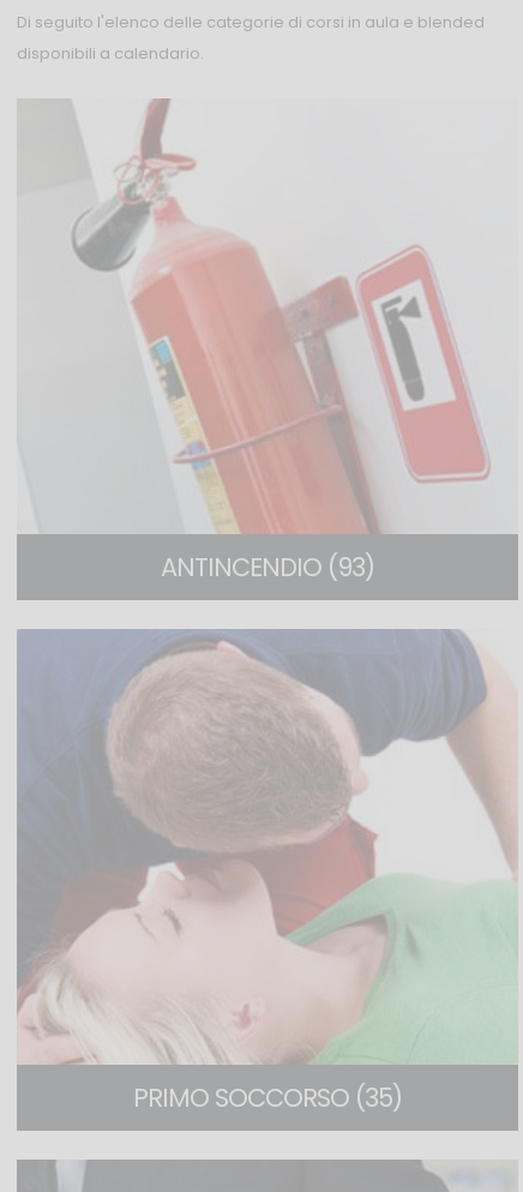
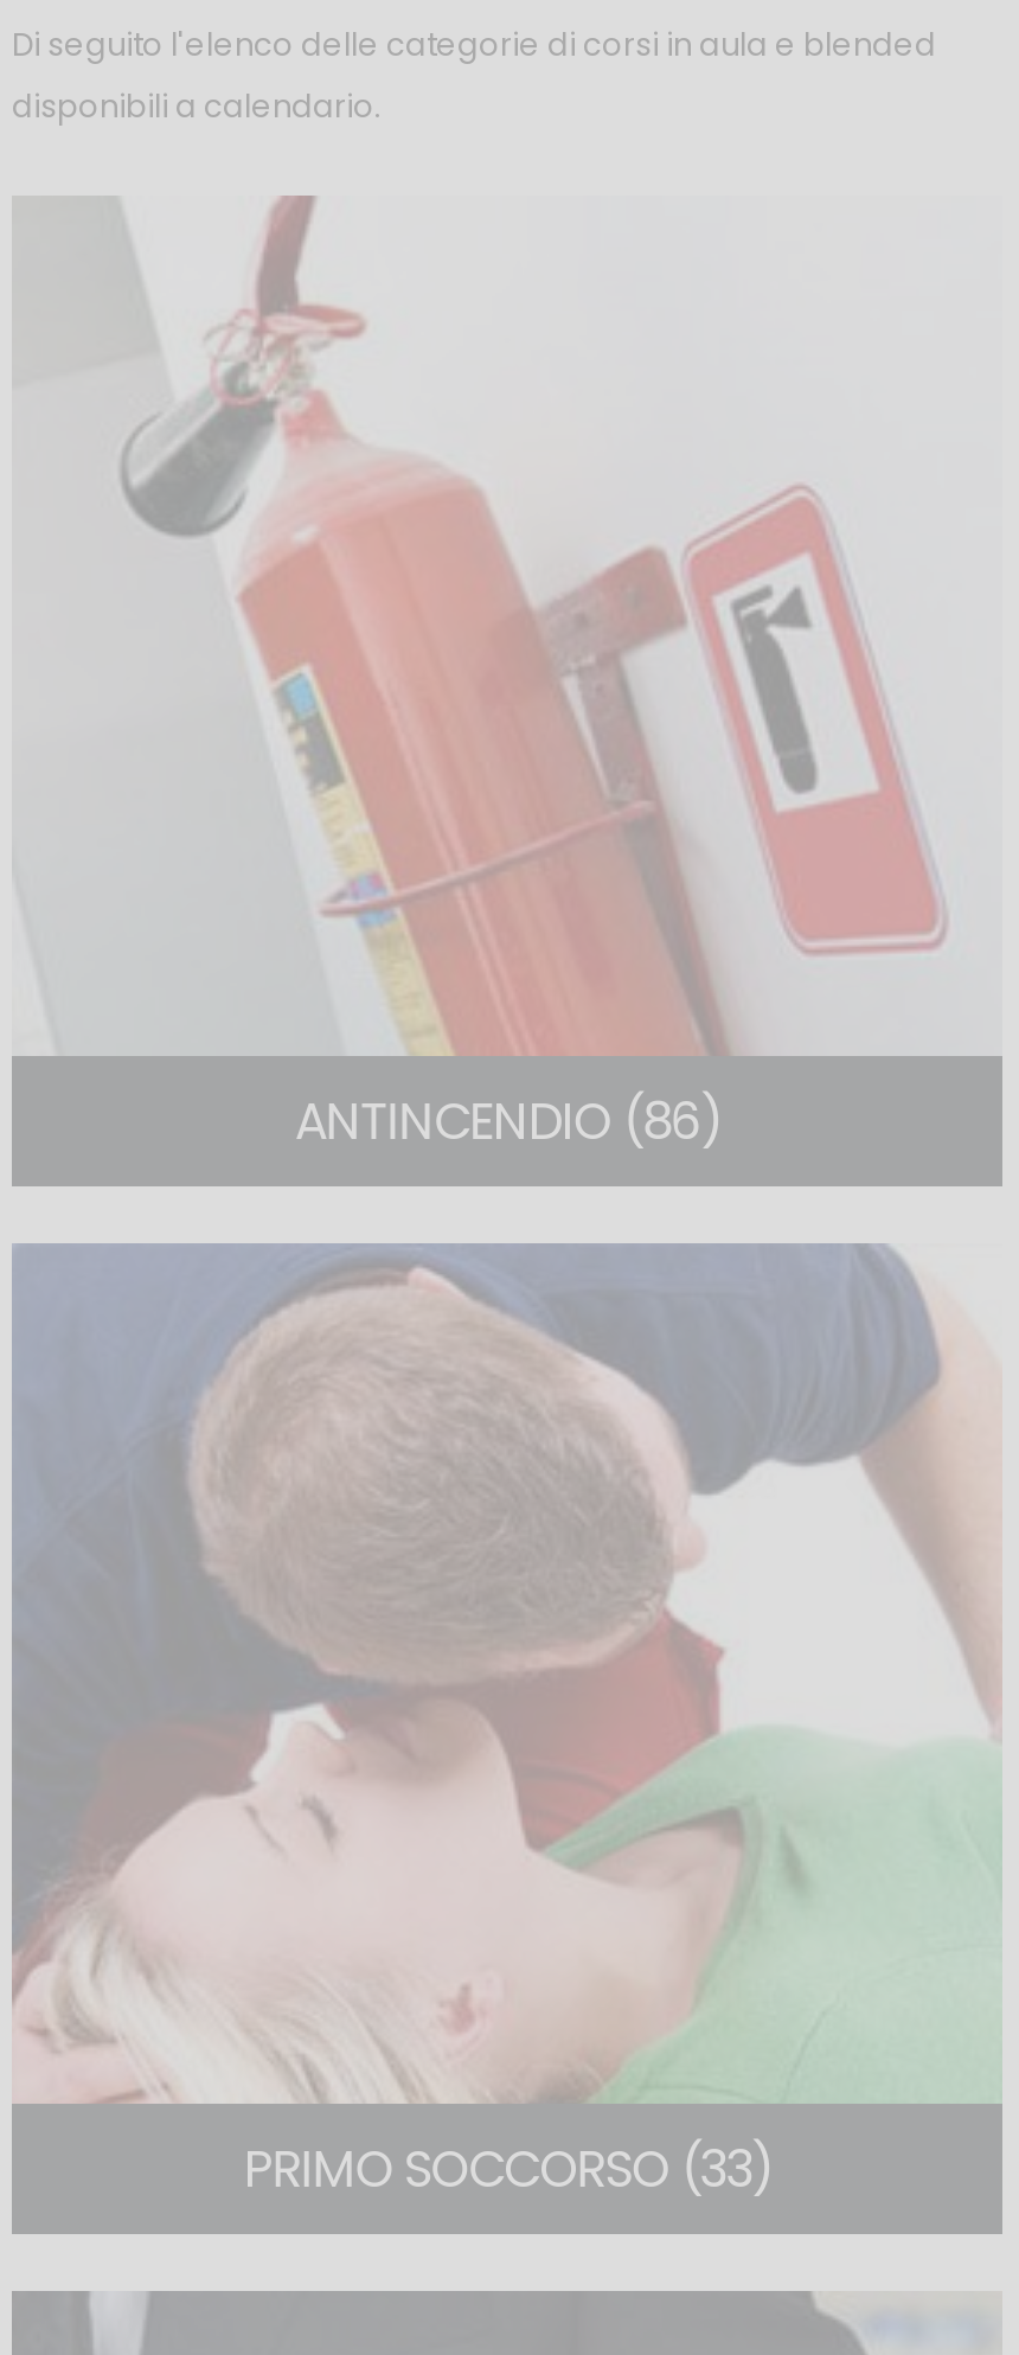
[161,550,374,585] ANTINCENDIO (93) -> [295,1087,719,1156] ANTINCENDIO (86)
[134,1080,401,1115] PRIMO SOCCORSO (35) -> [244,2135,770,2203] PRIMO SOCCORSO (33)

